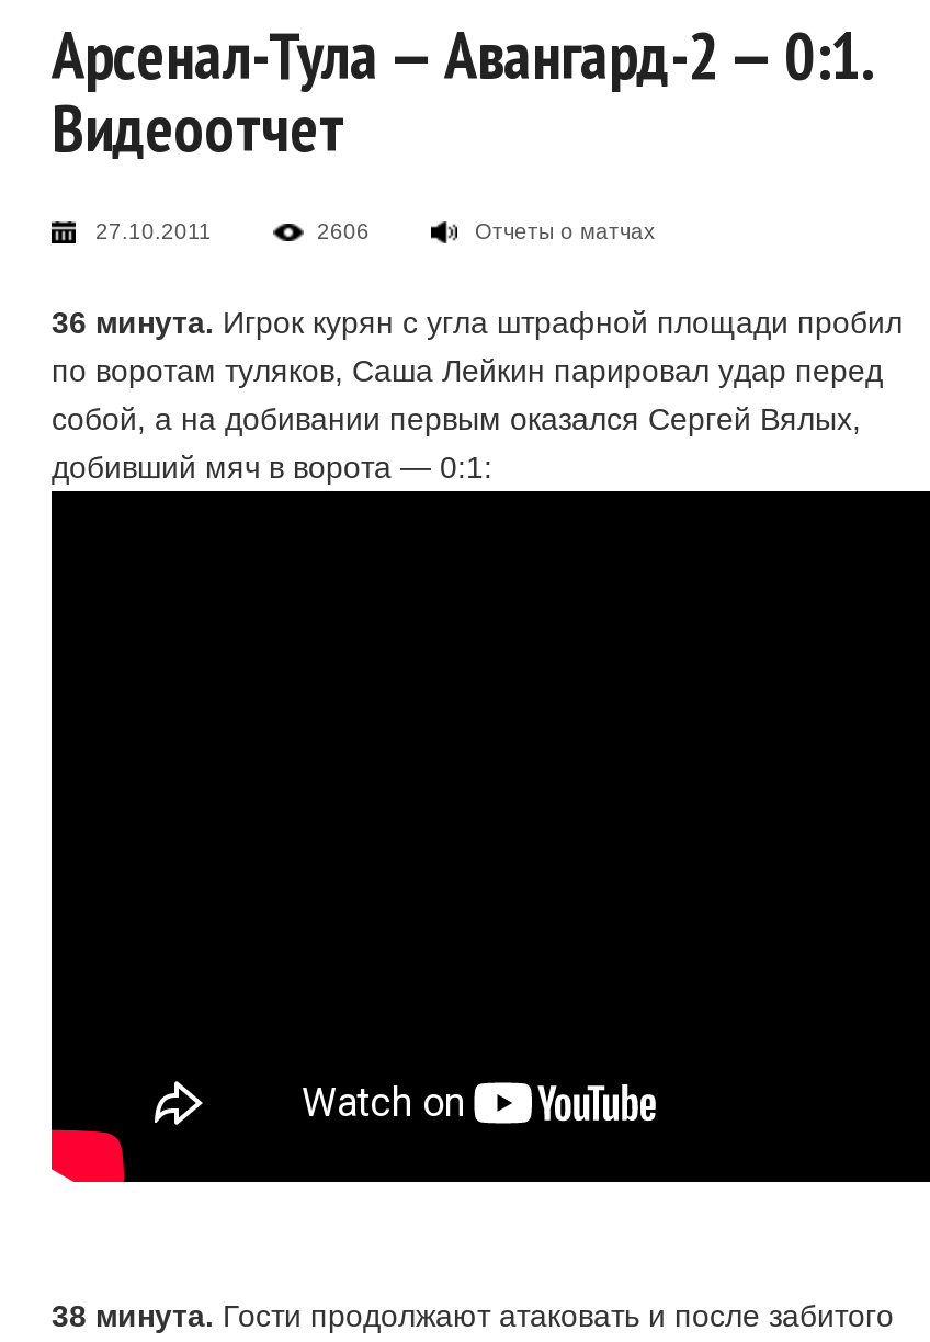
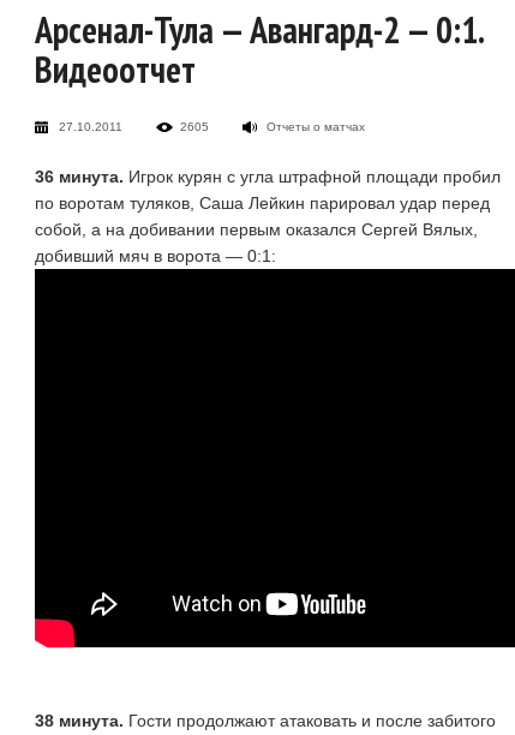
[317,219,370,243] 2606 -> [180,120,209,133] 2605

